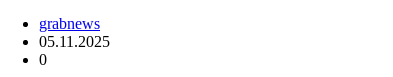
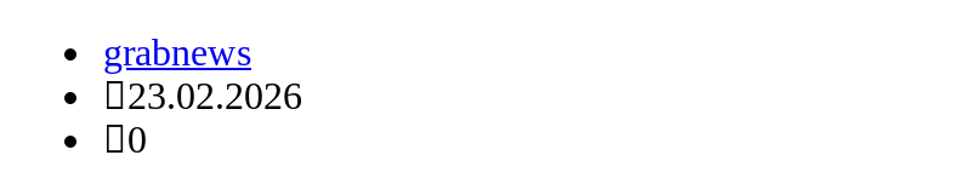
[39,33,110,50] 05.11.2025 -> [127,74,302,116] 23.02.2026

